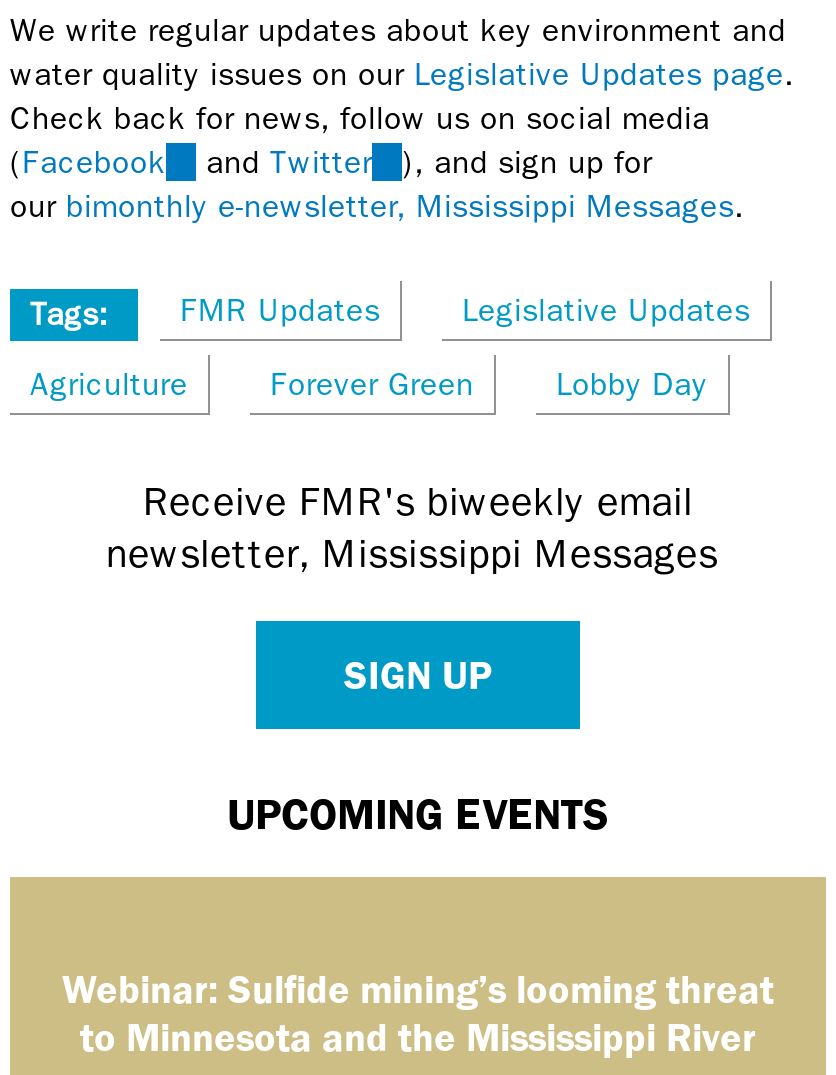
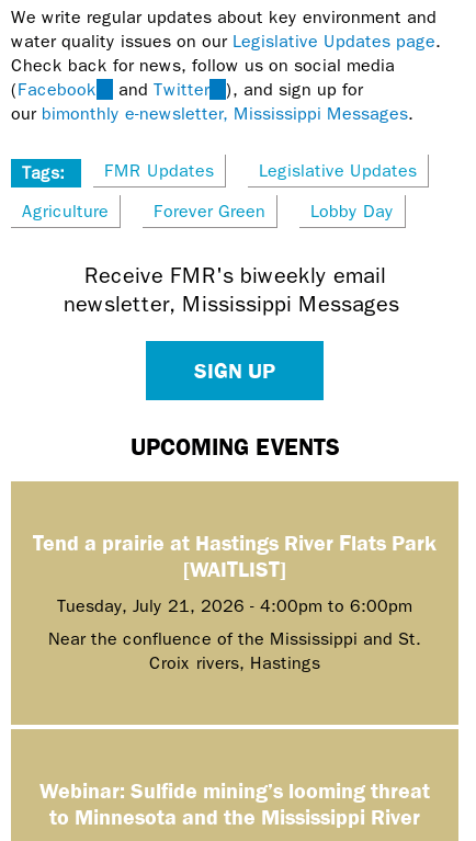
none -> [33,526,437,673] Tend a prairie at Hastings River Flats Park | [WAITLIST] | Tuesday, July 21, 2026 - 4:00pm to 6:00pm | Near the confluence of the Mississippi and St. | Croix rivers, Hastings

